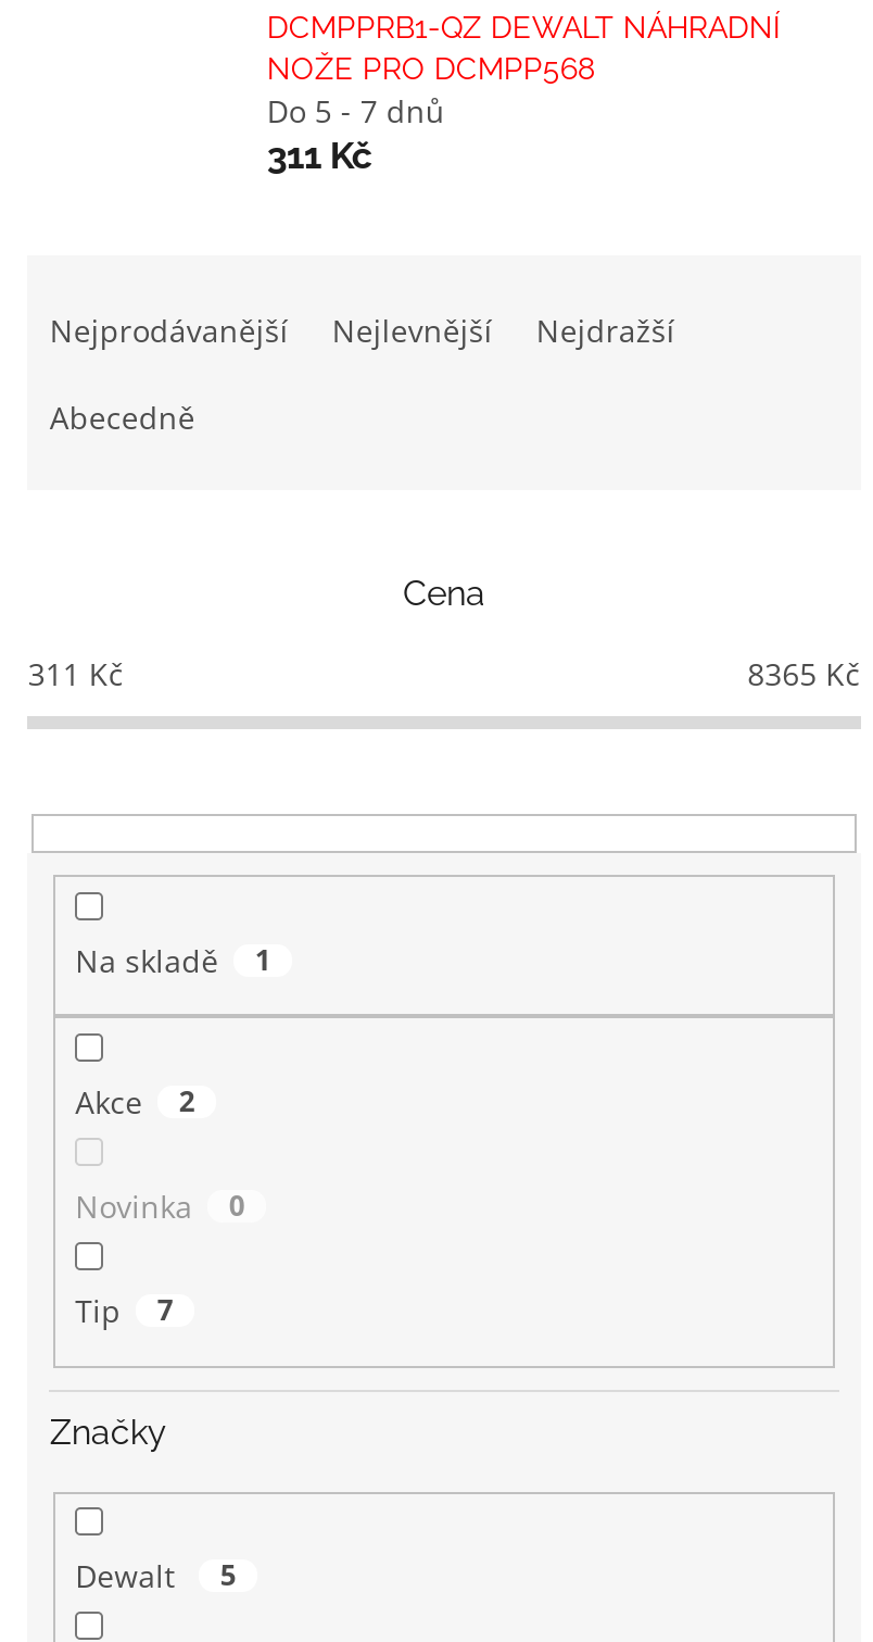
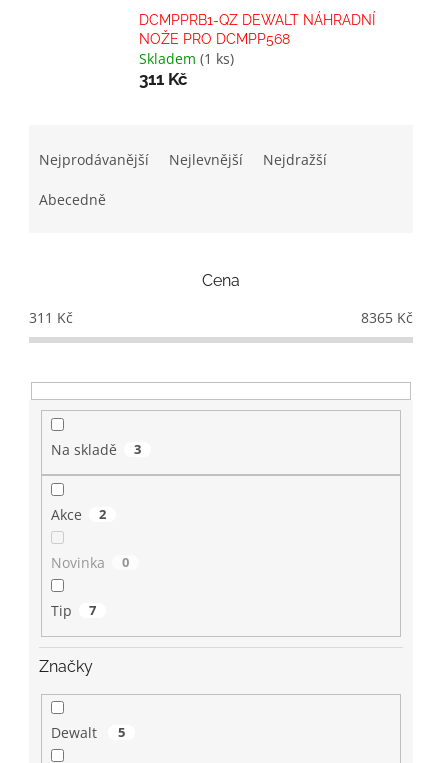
[267,91,445,132] Do 5 - 7 dnů -> [139,49,234,68] Skladem (1 ks)
[75,939,270,981] Na skladě 1 -> [51,440,141,459] Na skladě 3

